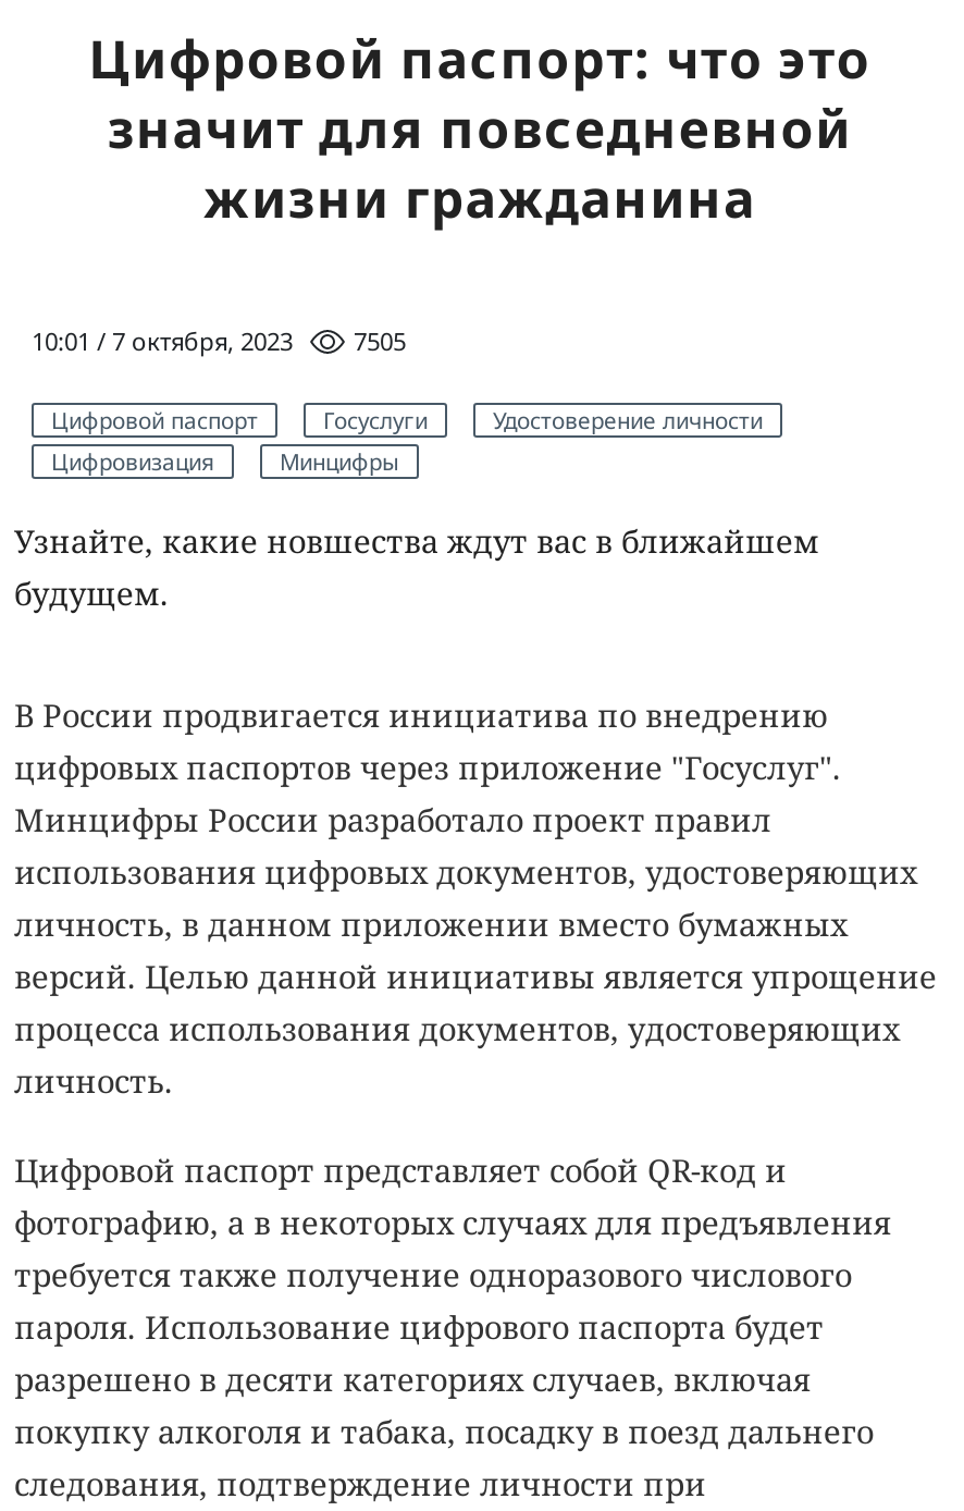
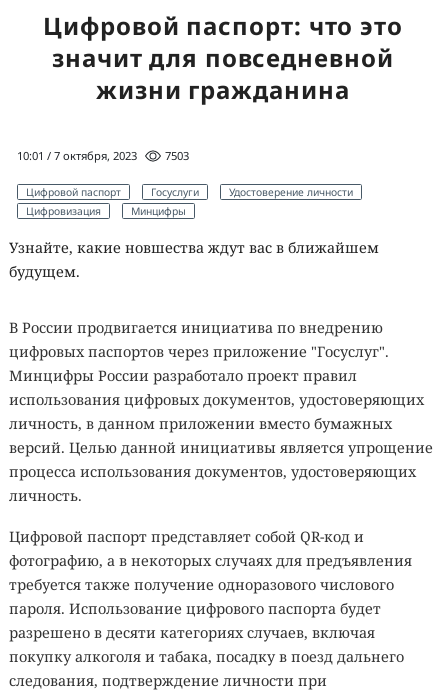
[32,324,406,356] 10:01 / 7 октября, 2023 7505 -> [17,148,189,163] 10:01 / 7 октября, 2023 7503

